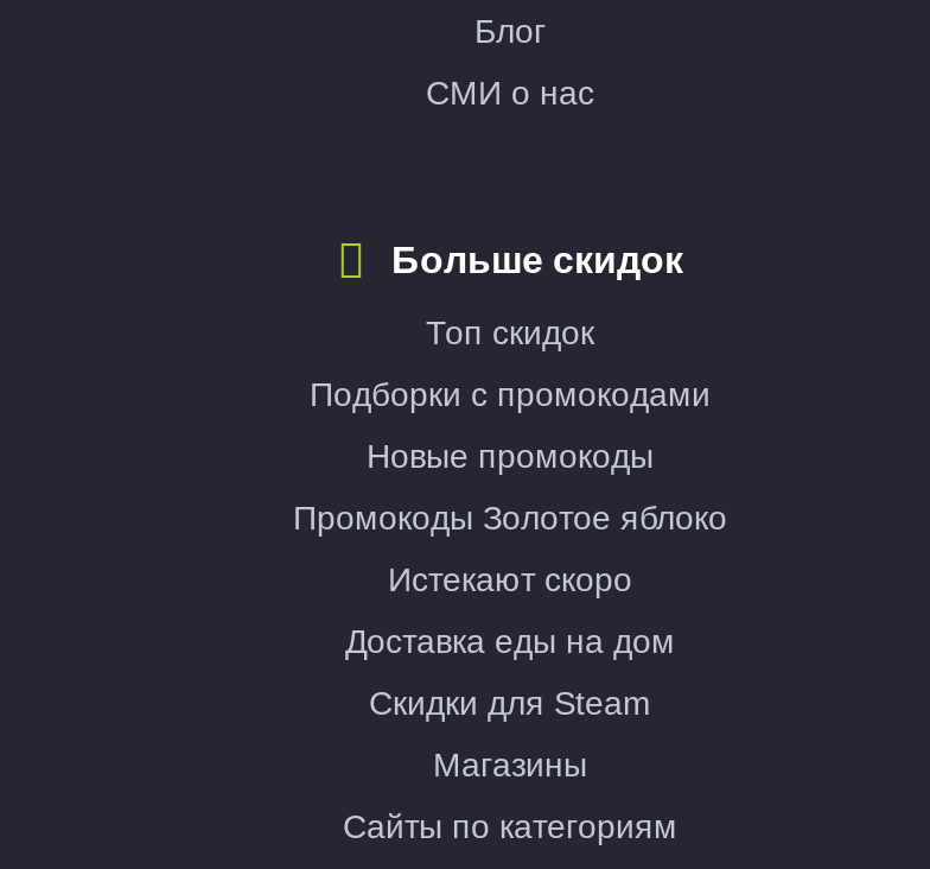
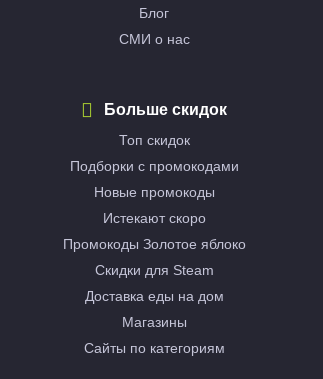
moved [293,499,727,537] -> [62,236,245,252]: Промокоды Золотое яблоко
moved [388,561,632,599] -> [102,210,205,226]: Истекают скоро
moved [345,623,675,661] -> [84,288,223,304]: Доставка еды на дом
moved [369,684,651,722] -> [94,262,213,278]: Скидки для Steam

